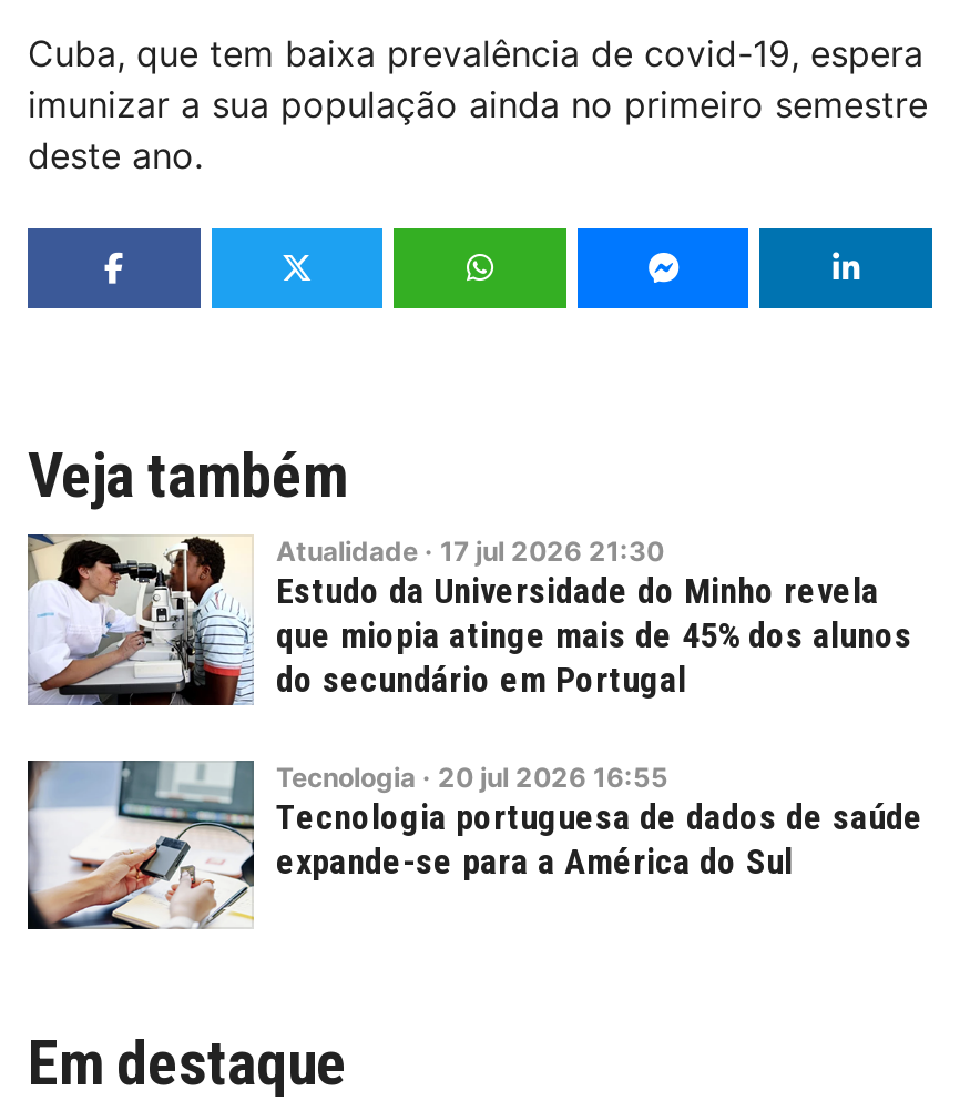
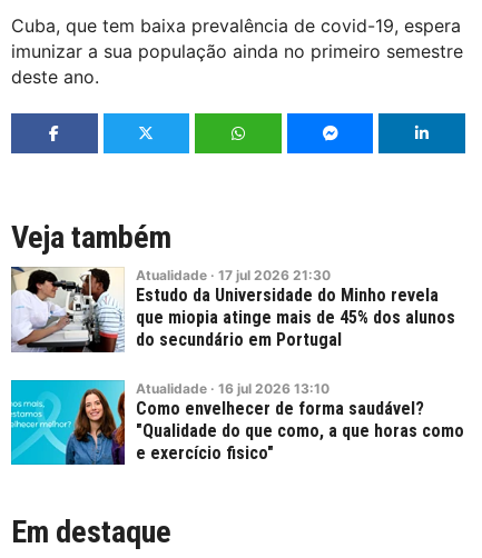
[25,758,923,931] [image] | Tecnologia · 20 jul 2026 16:55 | Tecnologia portuguesa de dados de saúde | expande-se para a América do Sul -> [10,379,464,466] [image] | Atualidade · 16 jul 2026 13:10 | Como envelhecer de forma saudável? | "Qualidade do que como, a que horas como | e exercício fisico"

